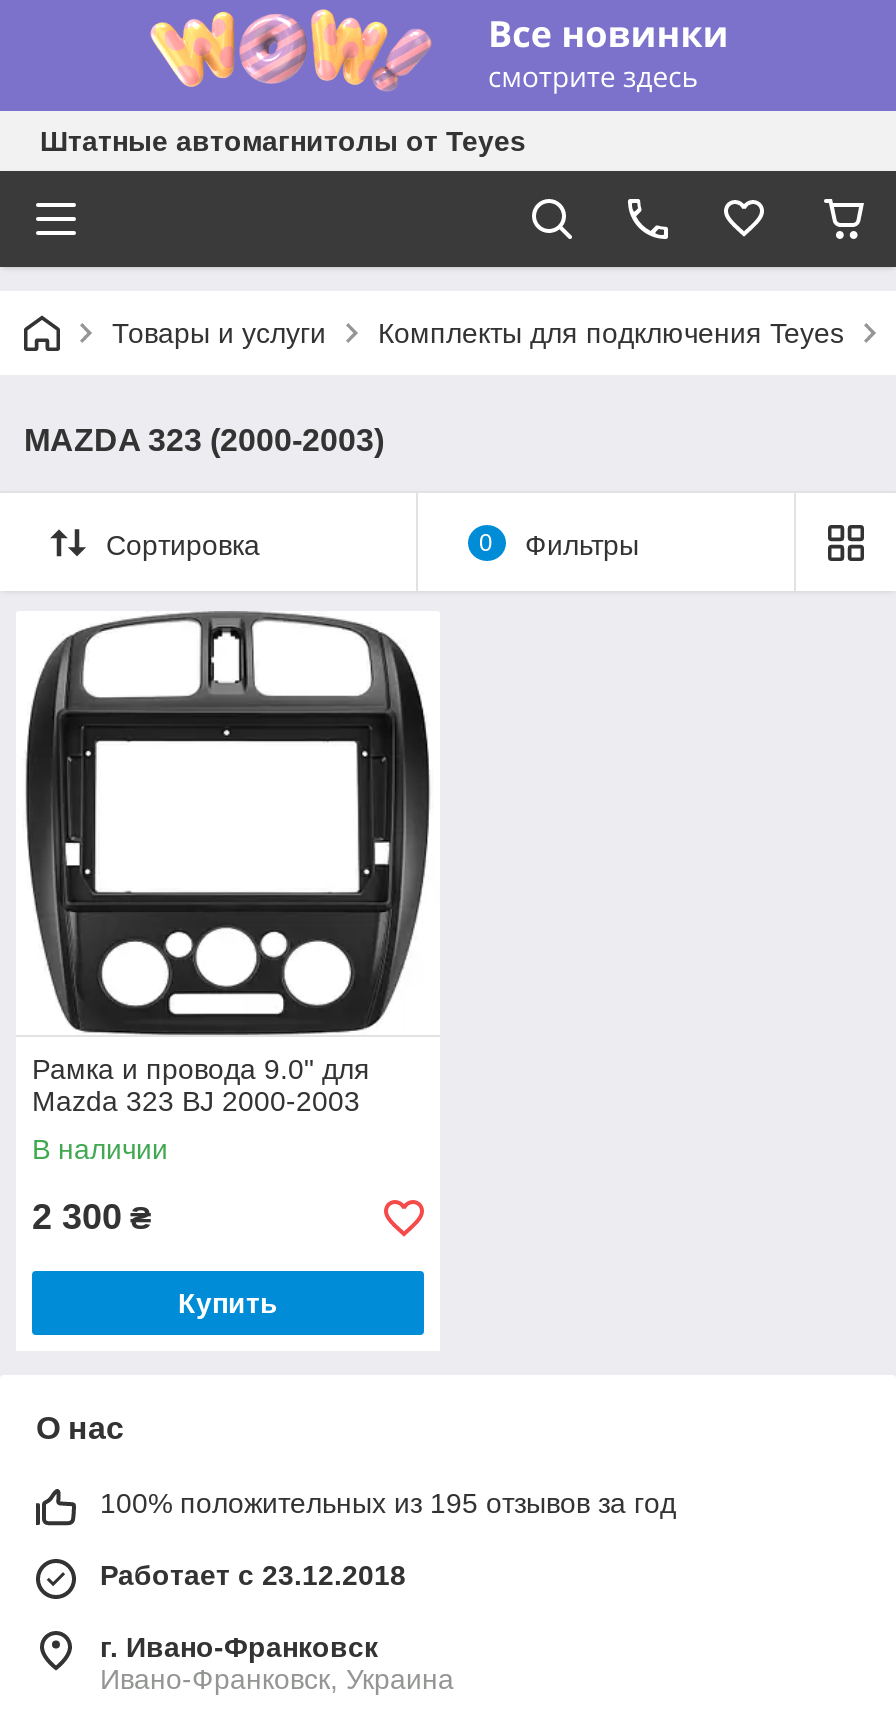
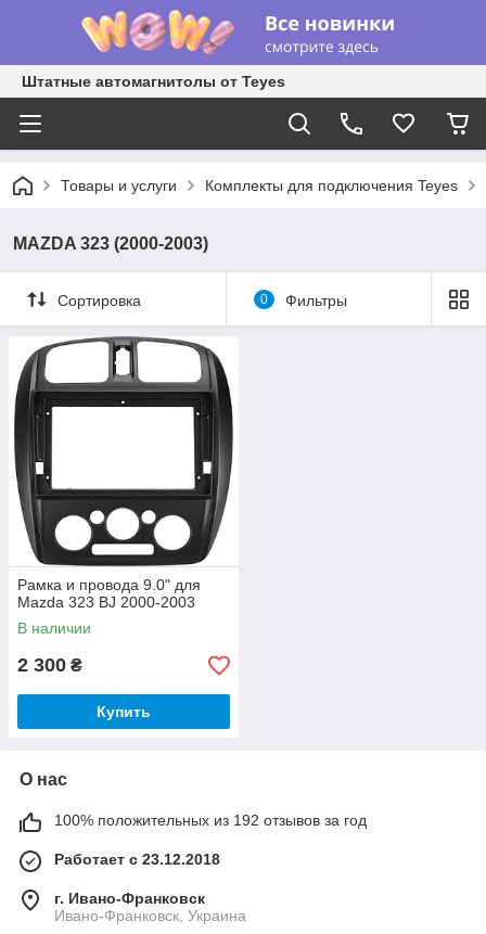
[100,1487,676,1519] 100% положительных из 195 отзывов за год -> [54,811,367,829] 100% положительных из 192 отзывов за год

